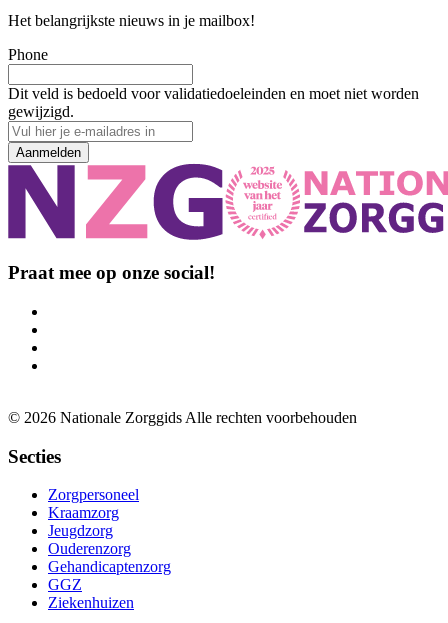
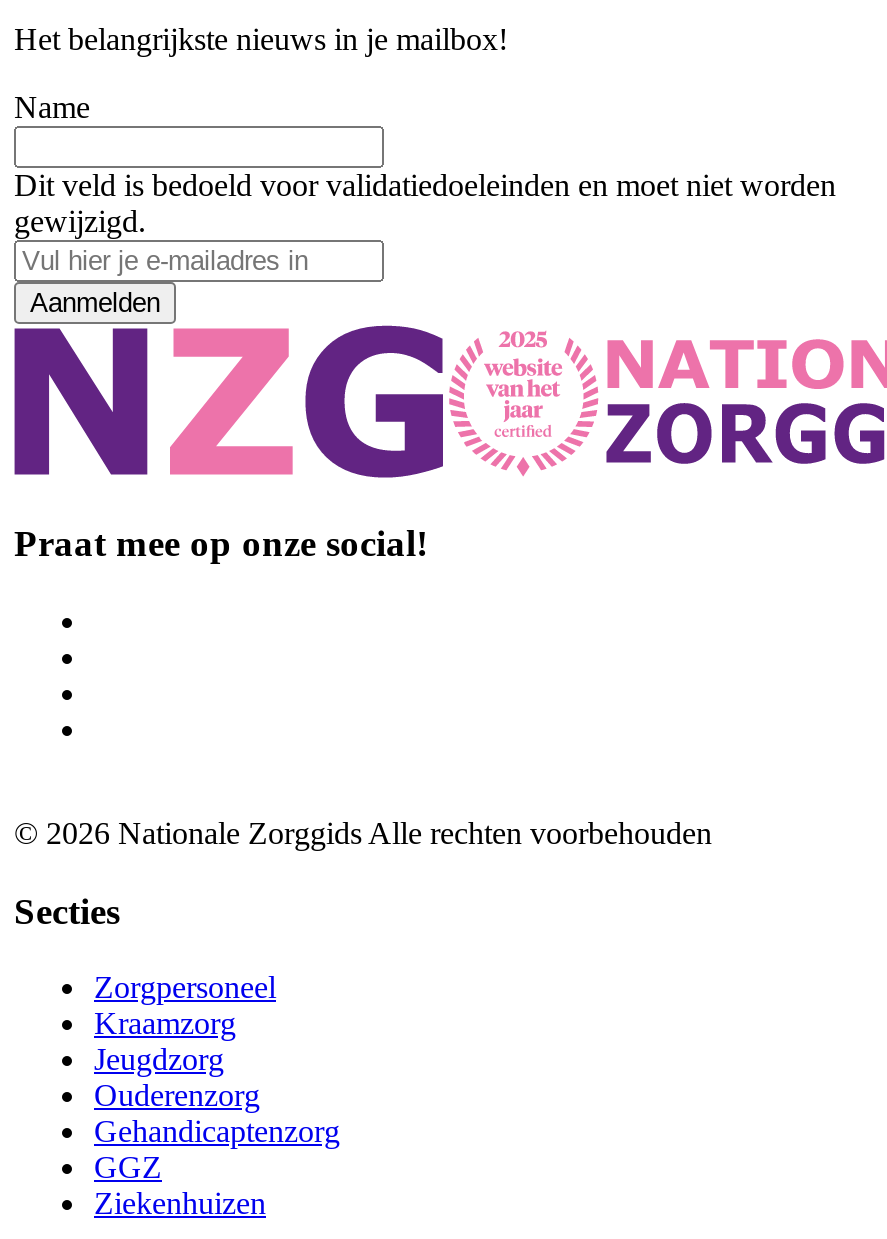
[8,46,48,63] Phone -> [14,89,90,123] Name

